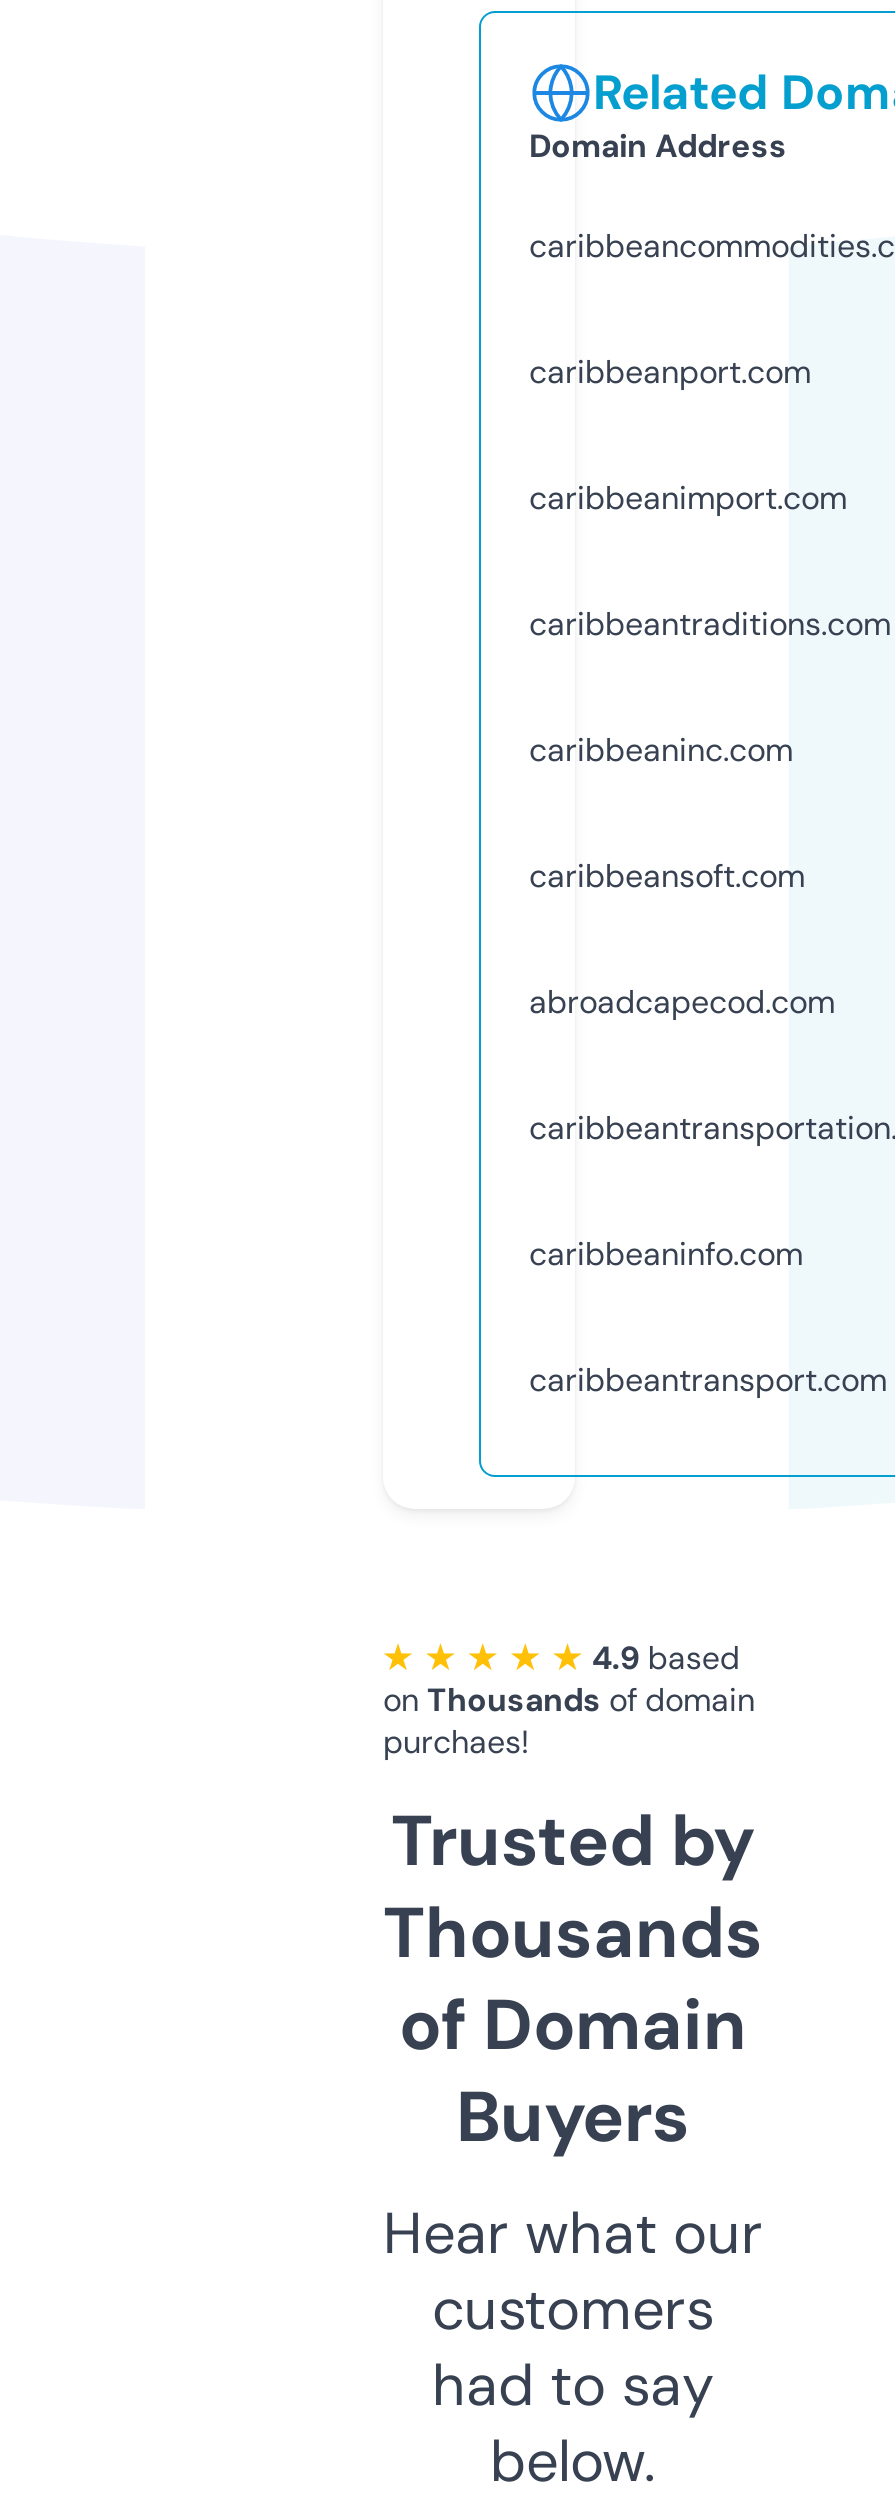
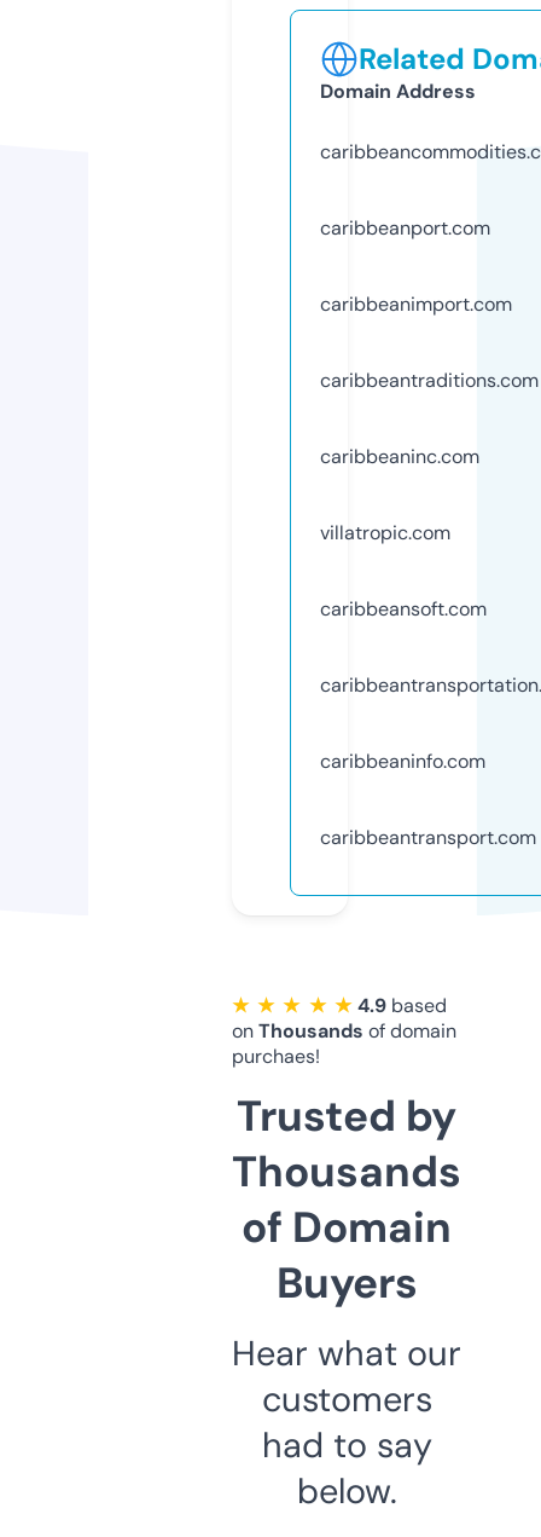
none -> [320,520,450,545] villatropic.com
moved [529,855,805,897] -> [320,596,487,621]: caribbeansoft.com
[529,981,835,1023] abroadcapecod.com -> none

